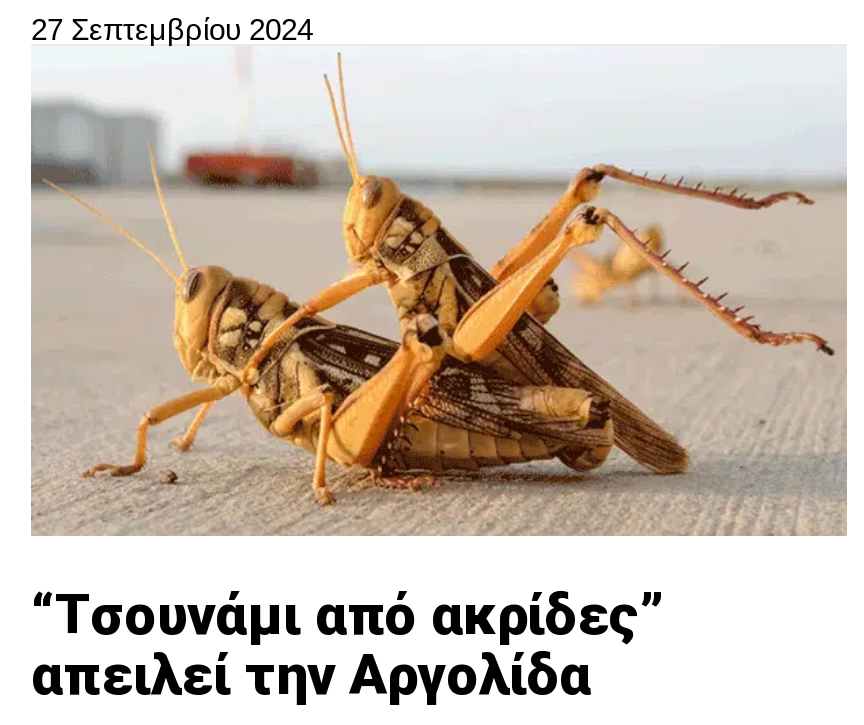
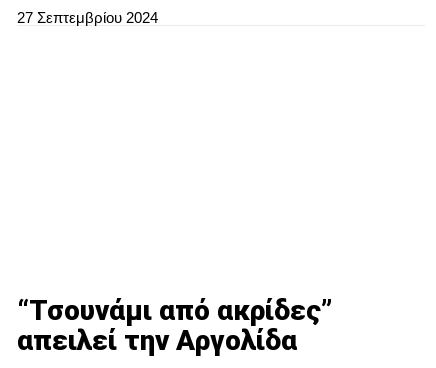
[29,52,849,538] [image] -> none

